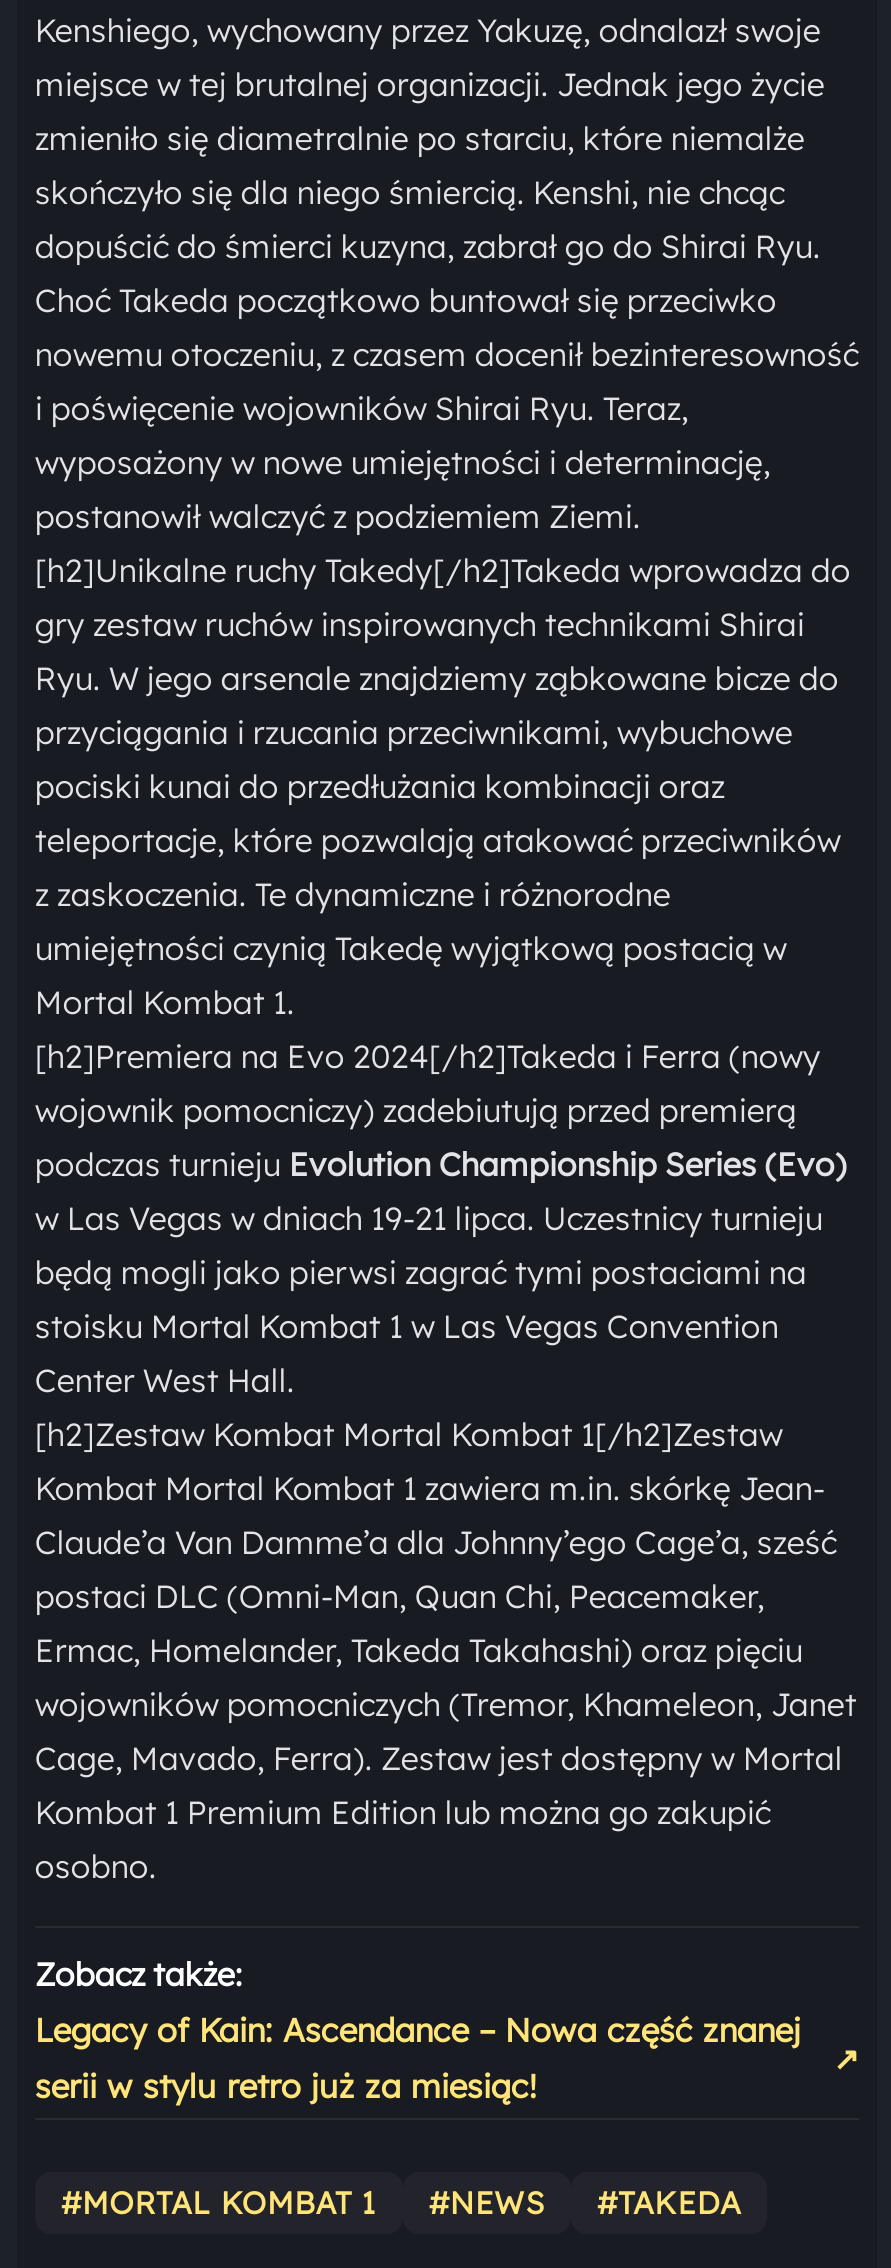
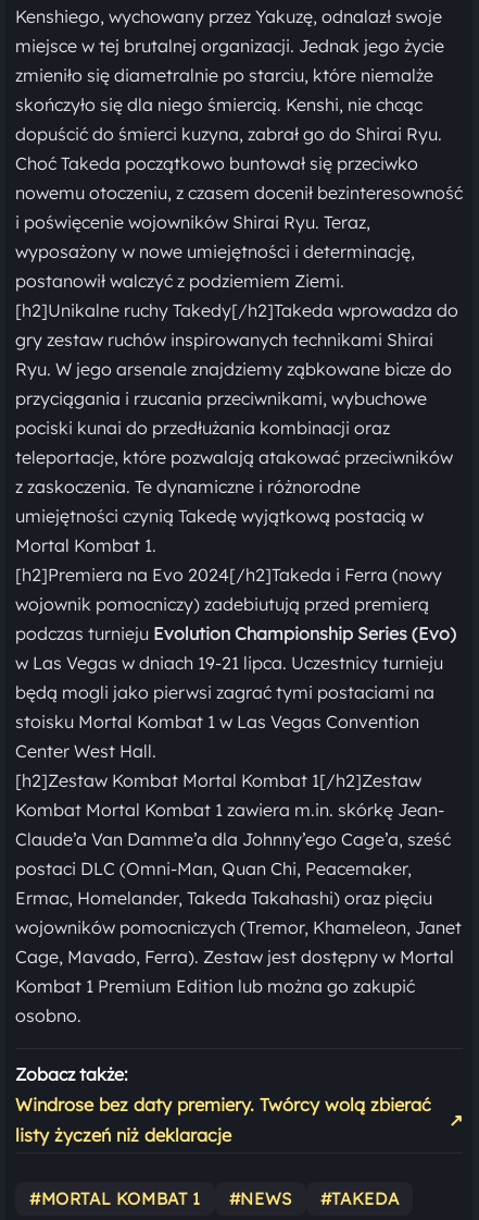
[35,2010,801,2106] Legacy of Kain: Ascendance – Nowa część znanej | serii w stylu retro już za miesiąc! -> [15,1094,431,1146] Windrose bez daty premiery. Twórcy wolą zbierać | listy życzeń niż deklaracje

